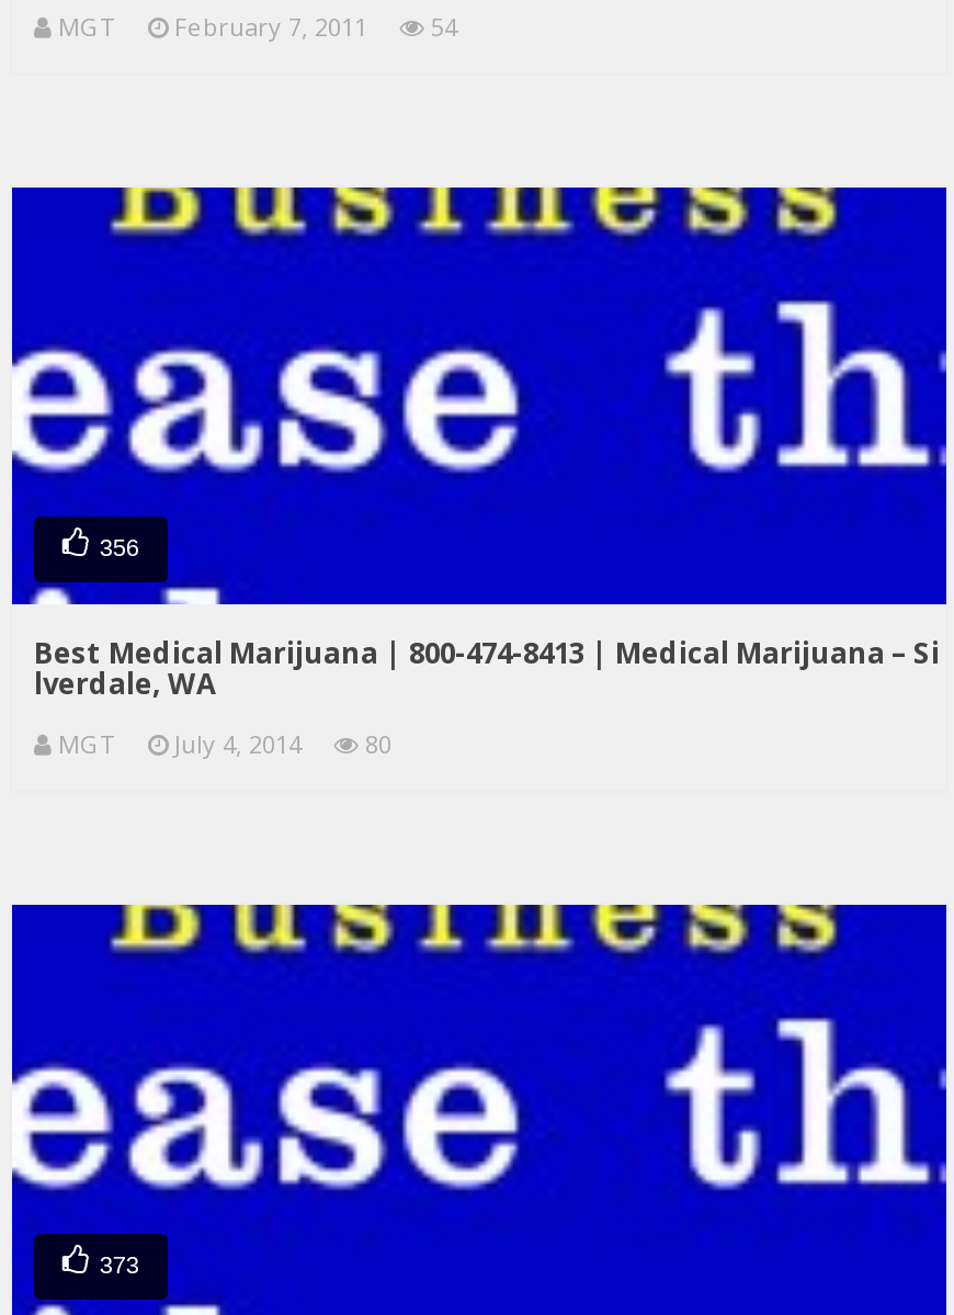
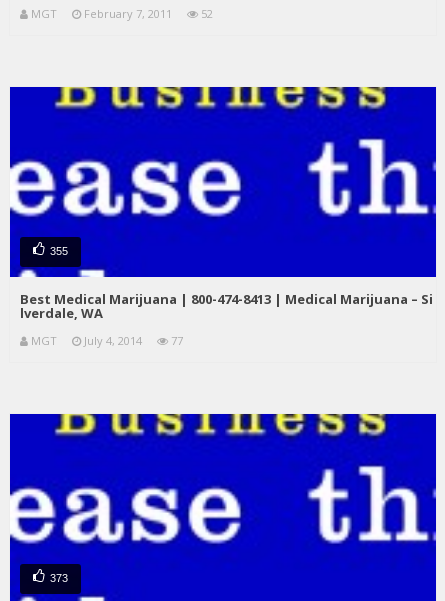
[58,10,457,43] MGT February 7, 2011 54 -> [31,6,213,21] MGT February 7, 2011 52
[100,533,139,560] 356 -> [50,245,68,257] 355
[58,727,391,760] MGT July 4, 2014 80 -> [31,333,183,348] MGT July 4, 2014 77

